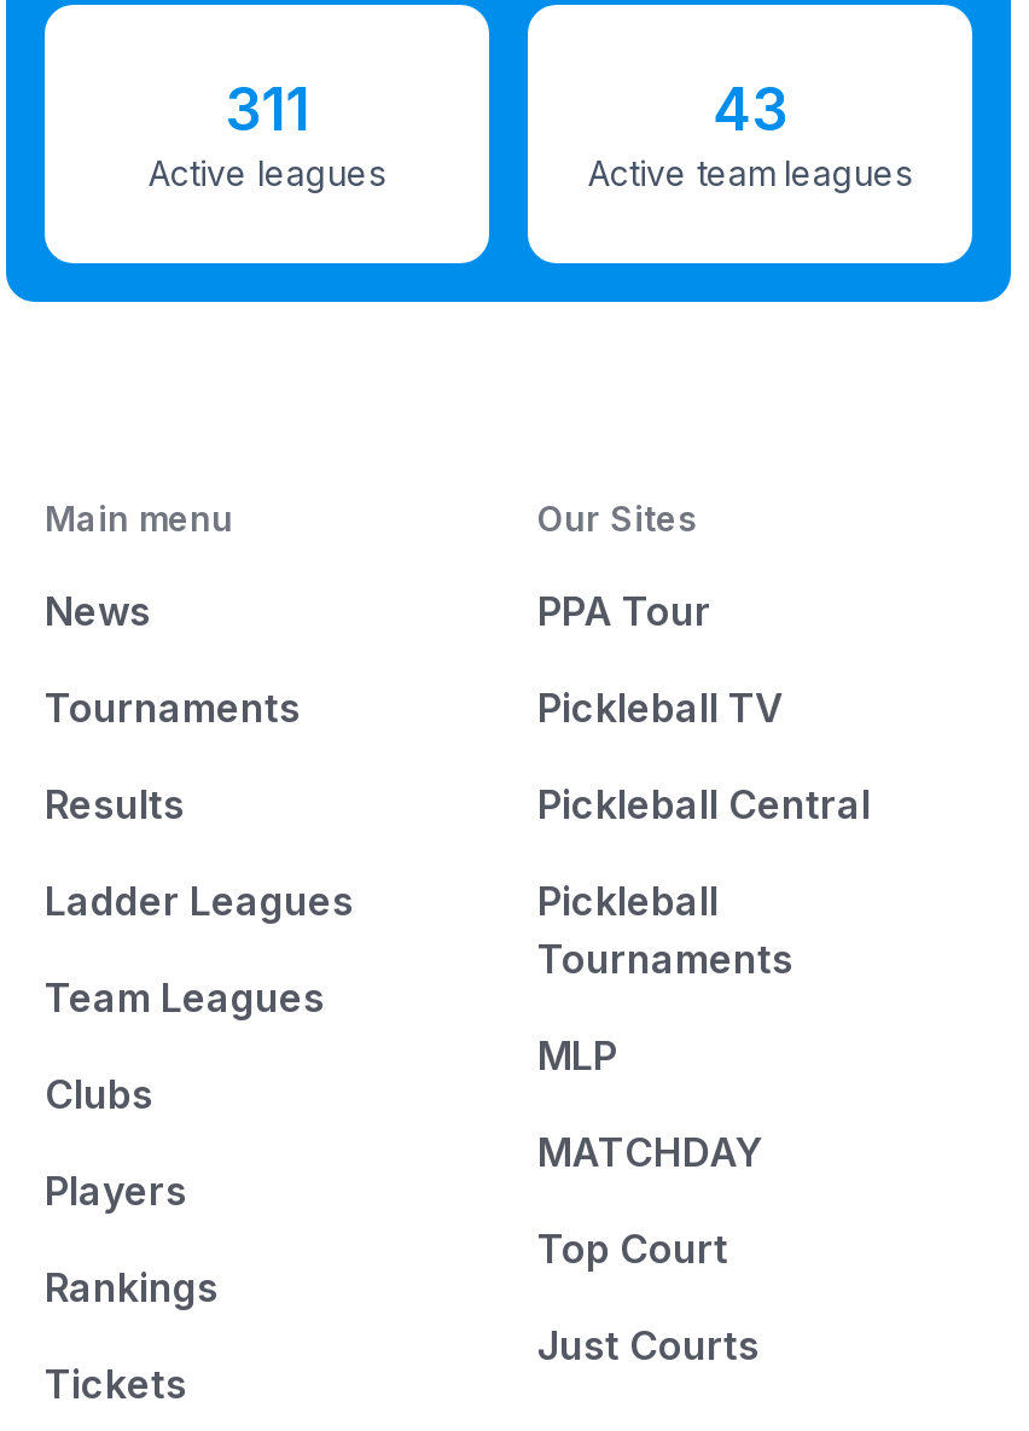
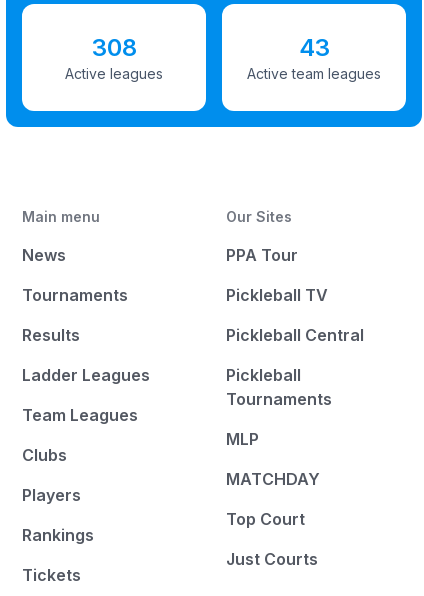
[225,74,309,144] 311 -> [91,32,136,61] 308

